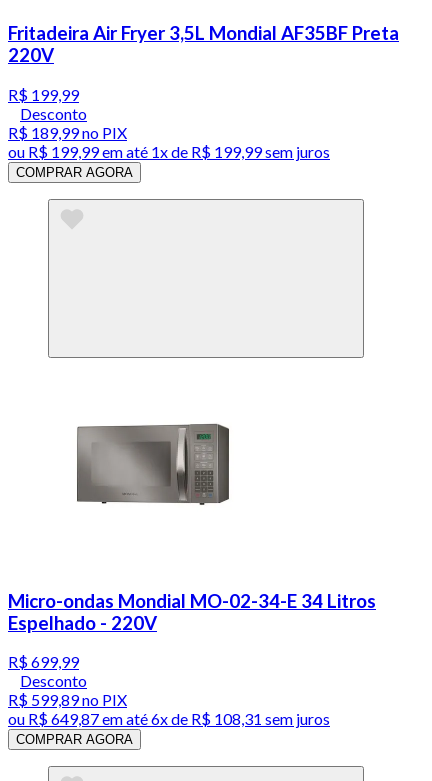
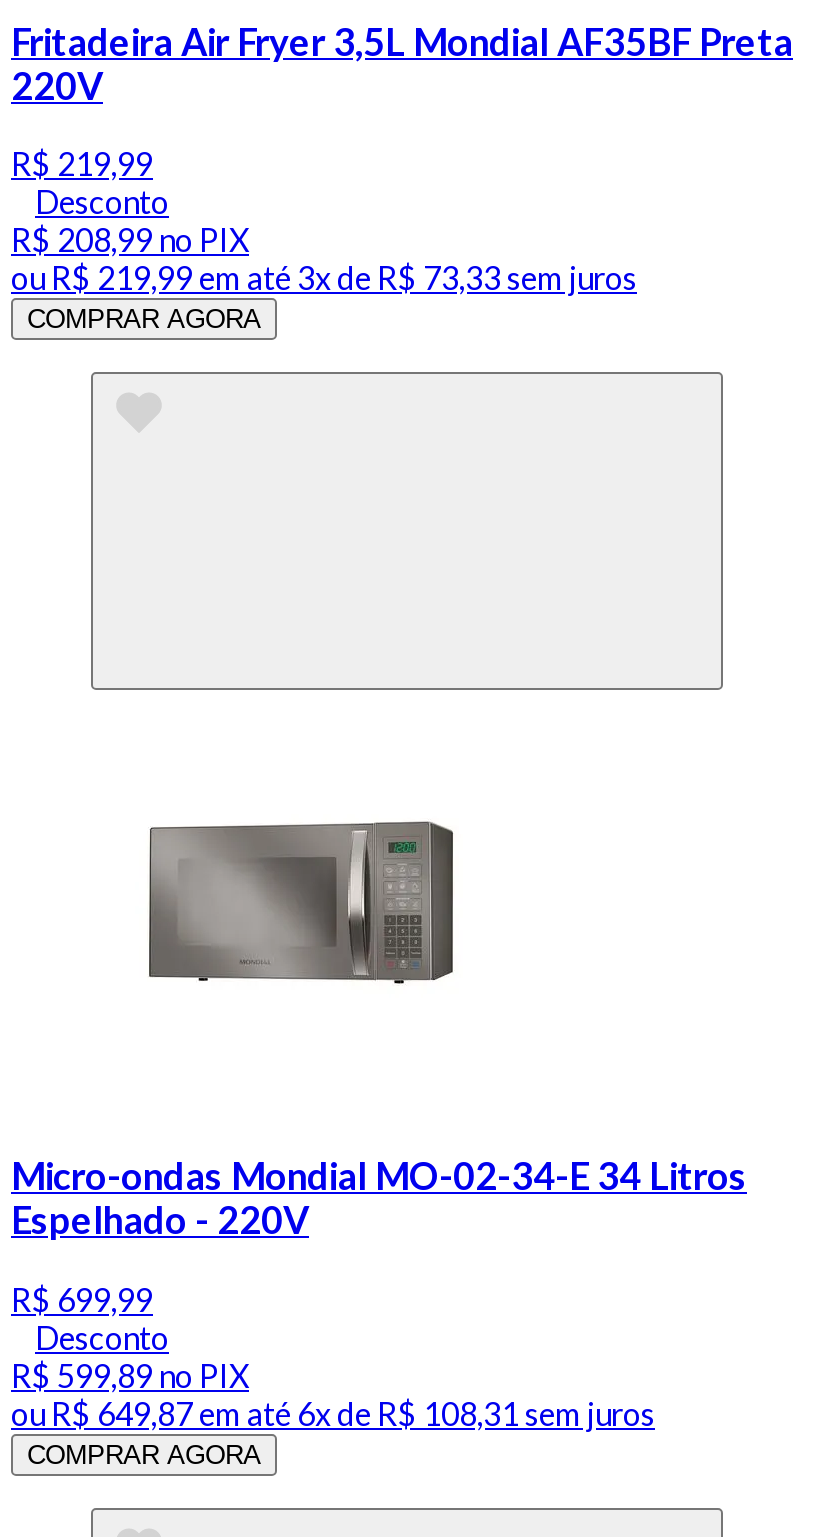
[8,85,79,104] R$ 199,99 -> [11,145,153,183] R$ 219,99
[8,123,127,142] R$ 189,99 no PIX -> [11,221,249,259] R$ 208,99 no PIX
[8,142,330,161] ou R$ 199,99 em até 1x de R$ 199,99 sem juros -> [11,259,637,297] ou R$ 219,99 em até 3x de R$ 73,33 sem juros

